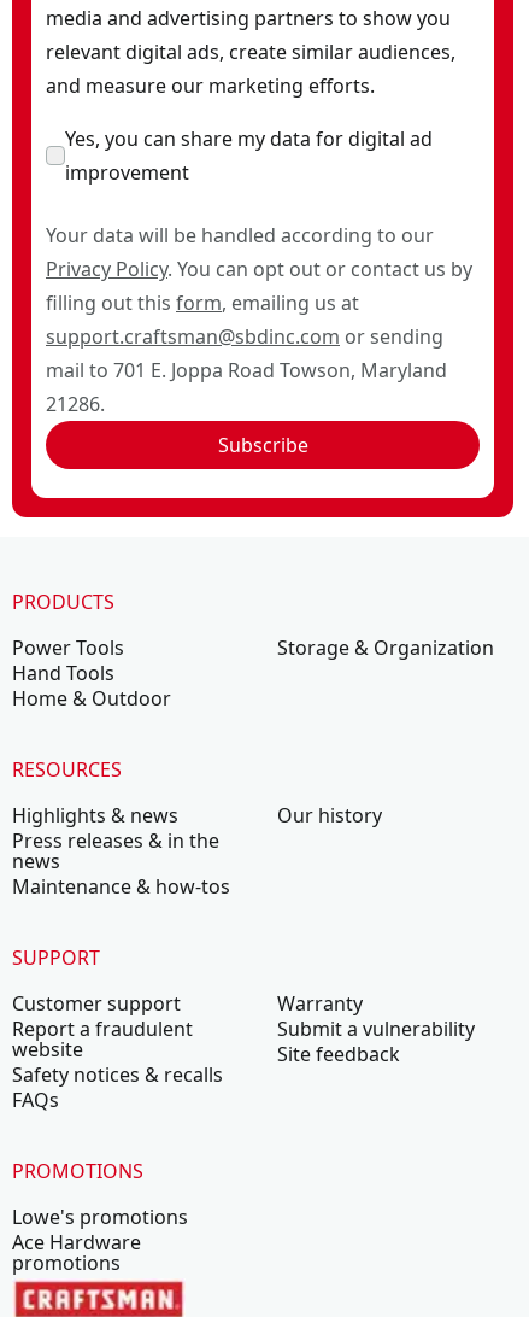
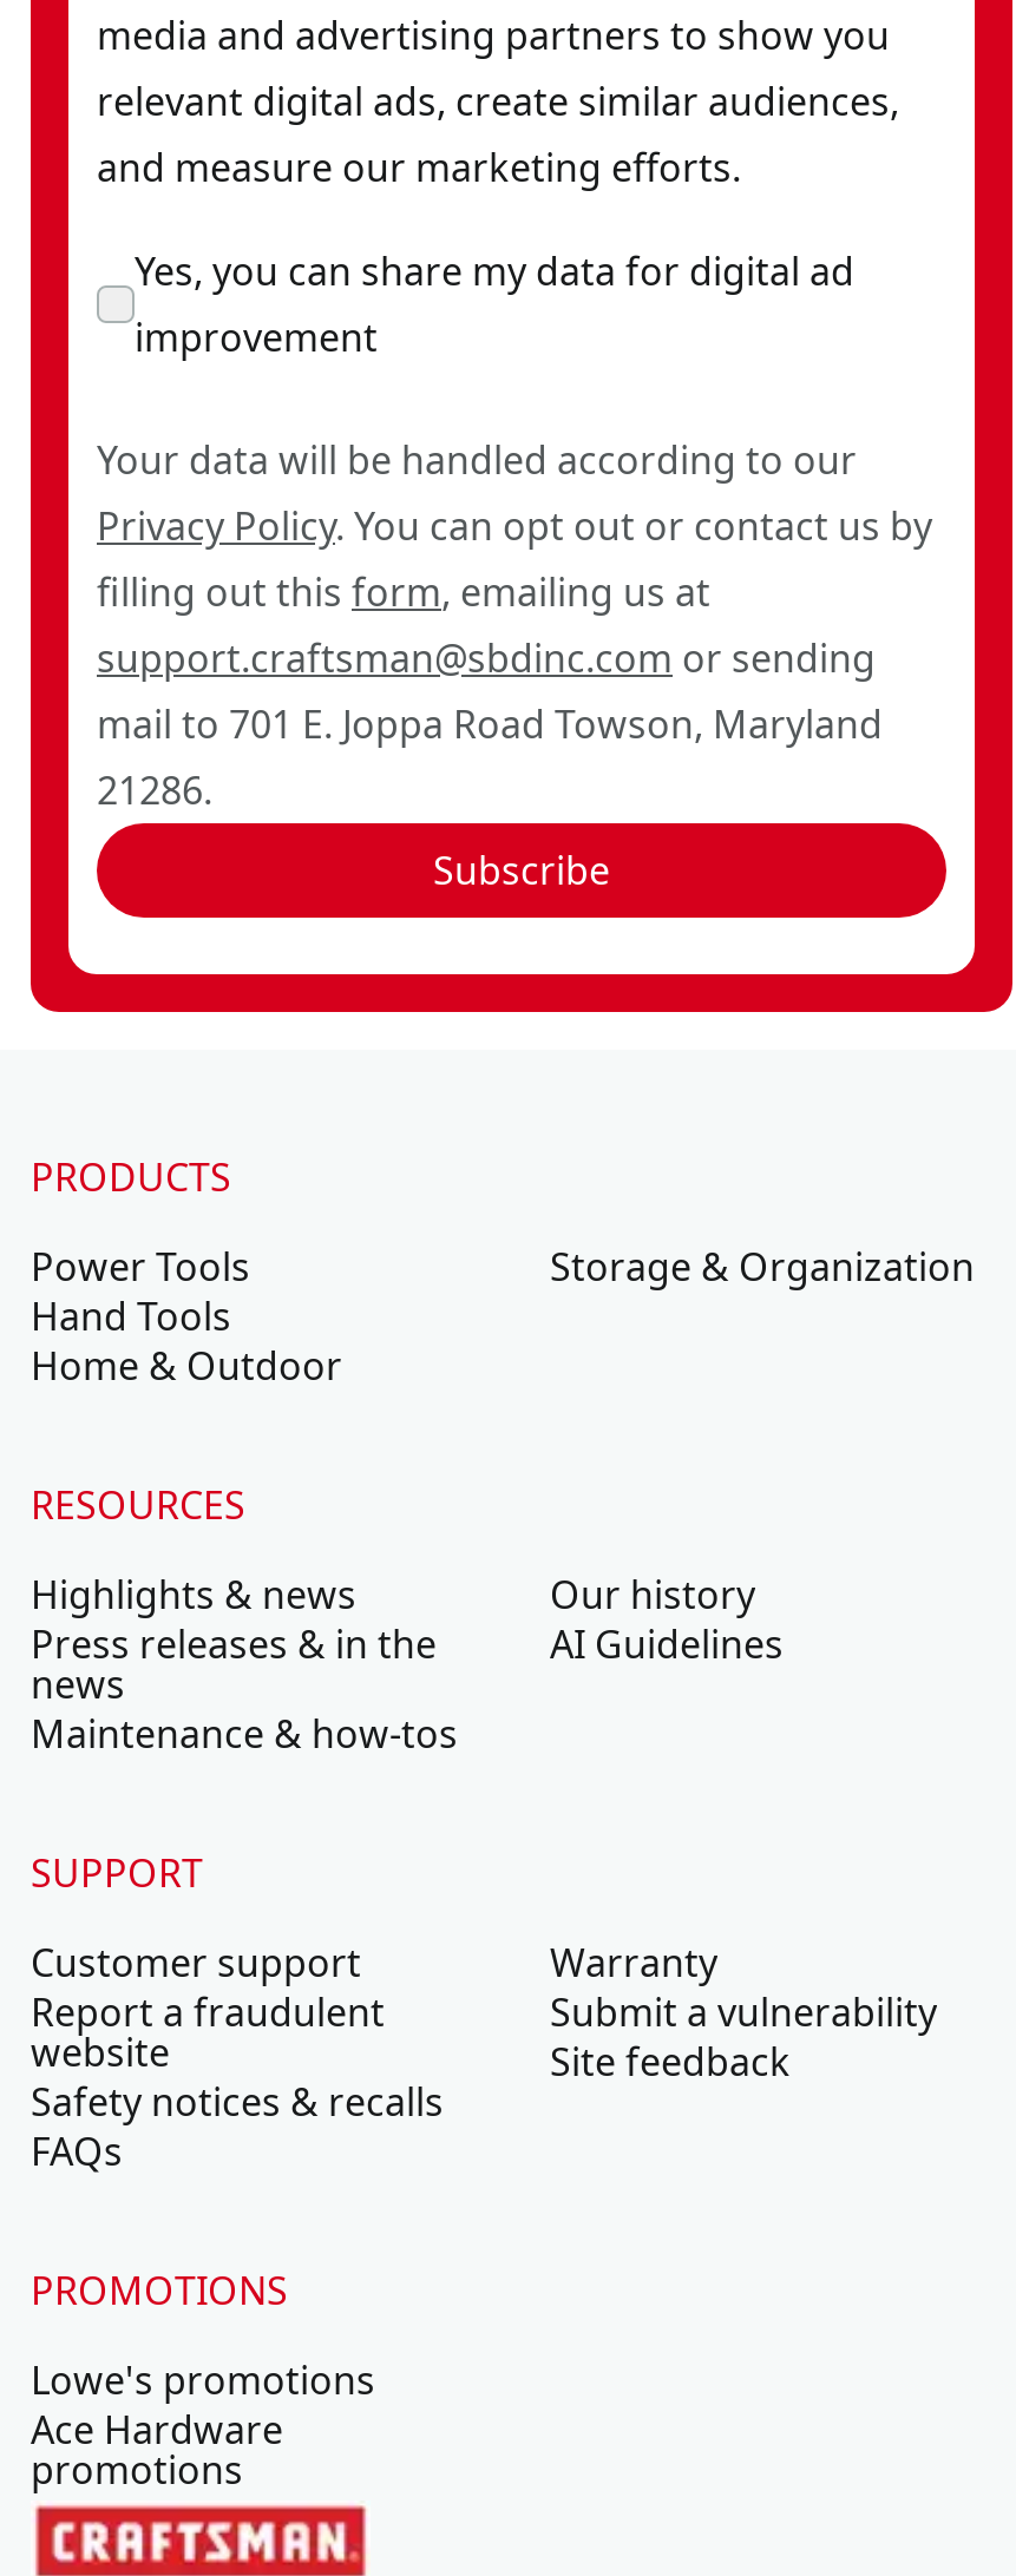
none -> [550,1618,784,1670] AI Guidelines

